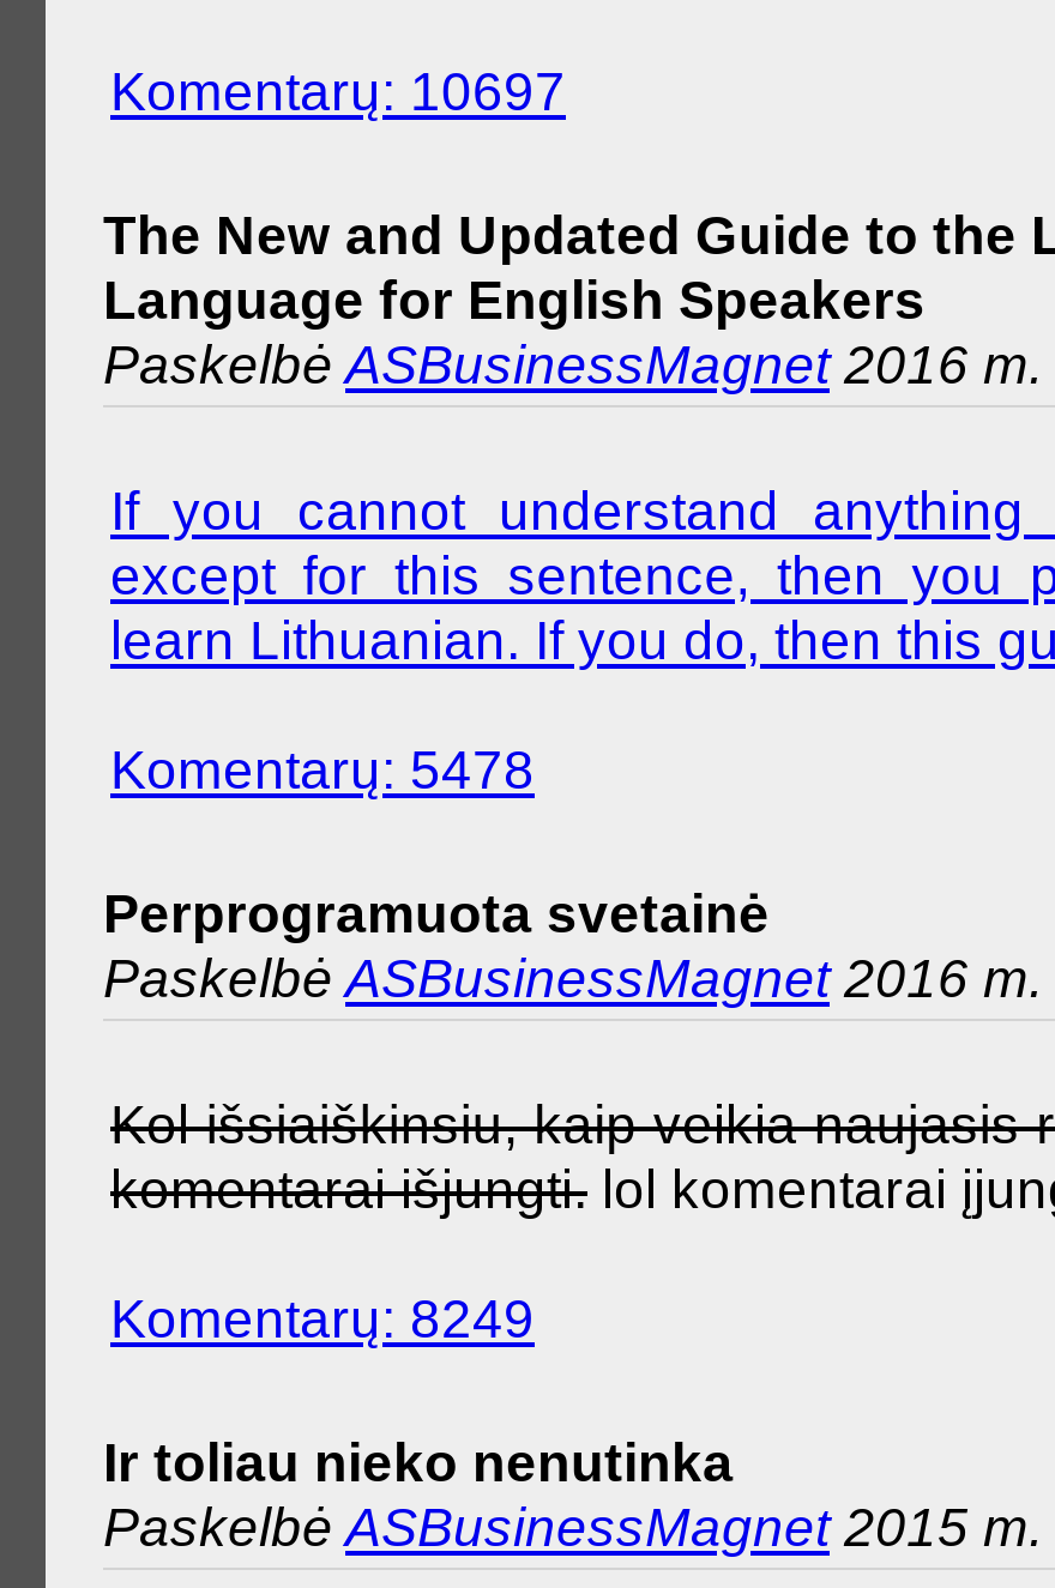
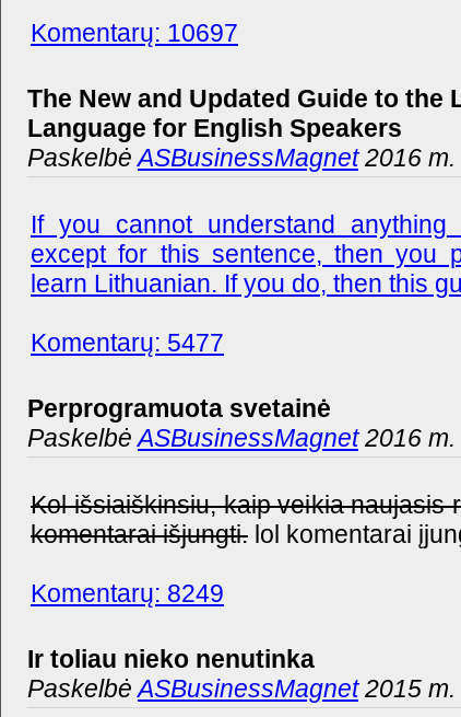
[110,738,535,800] Komentarų: 5478 -> [31,328,224,357] Komentarų: 5477

